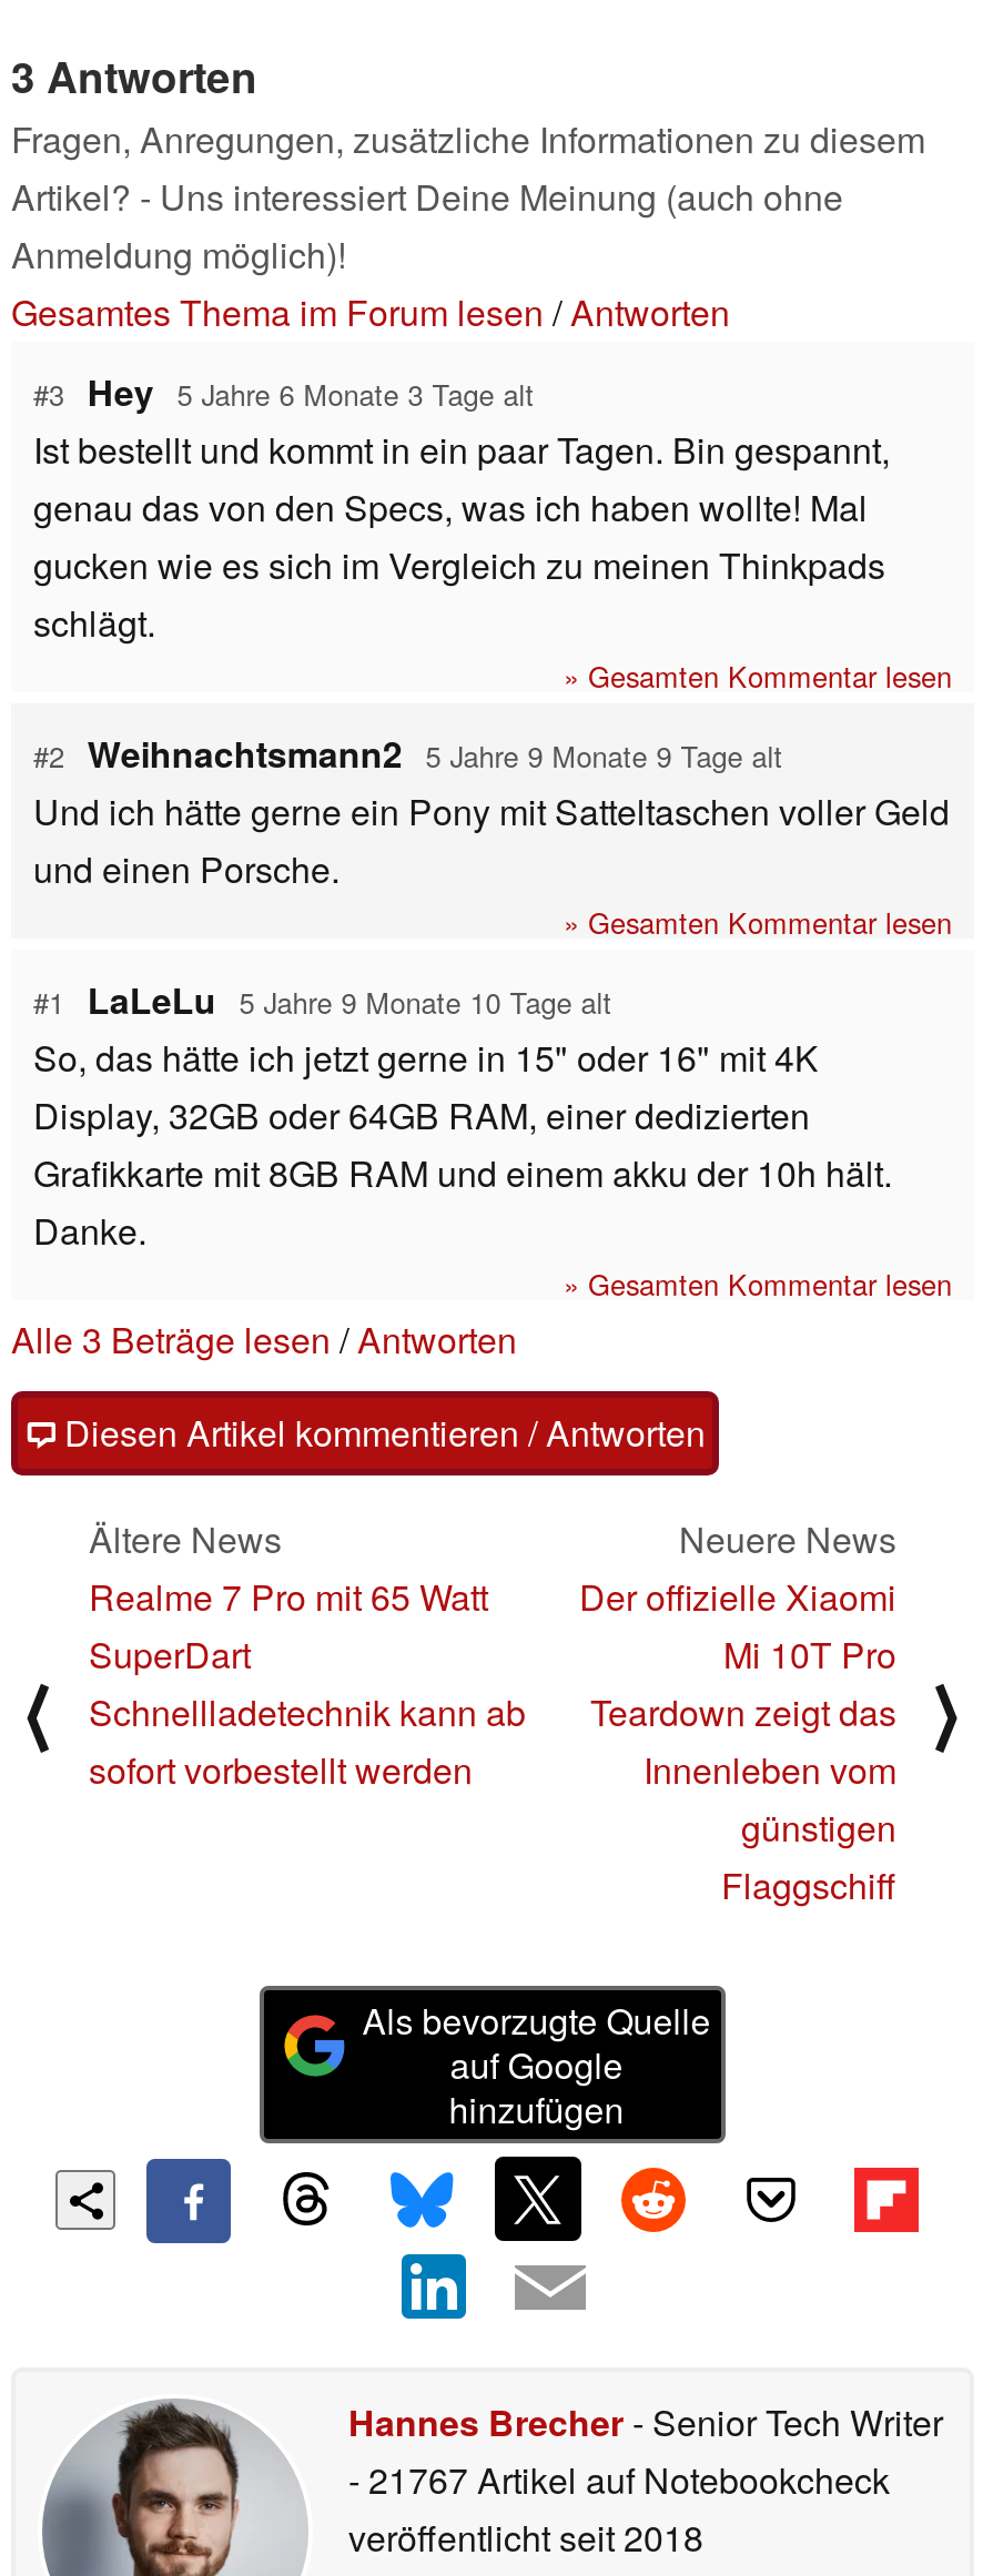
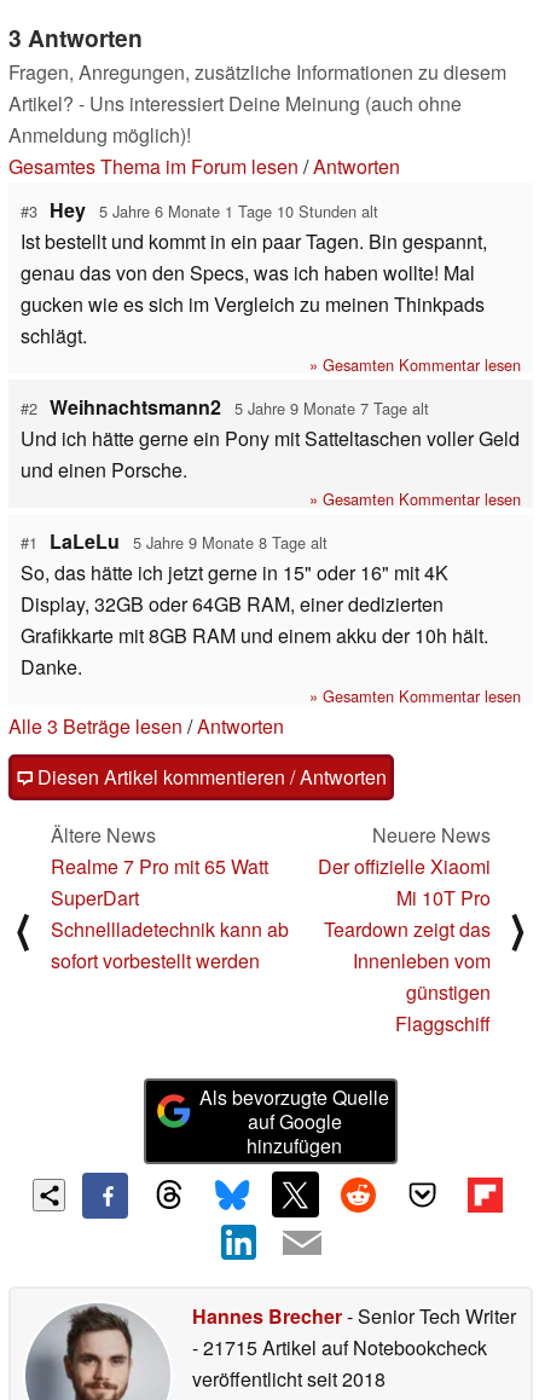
[33,366,534,417] #3 Hey 5 Jahre 6 Monate 3 Tage alt -> [21,196,378,223] #3 Hey 5 Jahre 6 Monate 1 Tage 10 Stunden alt
[33,728,783,779] #2 Weihnachtsmann2 5 Jahre 9 Monate 9 Tage alt -> [21,393,429,421] #2 Weihnachtsmann2 5 Jahre 9 Monate 7 Tage alt
[33,974,612,1026] #1 LaLeLu 5 Jahre 9 Monate 10 Tage alt -> [21,527,327,555] #1 LaLeLu 5 Jahre 9 Monate 8 Tage alt
[348,2454,890,2505] - 21767 Artikel auf Notebookcheck -> [192,1334,487,1361] - 21715 Artikel auf Notebookcheck

